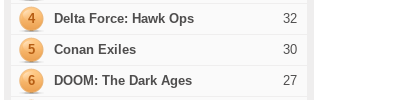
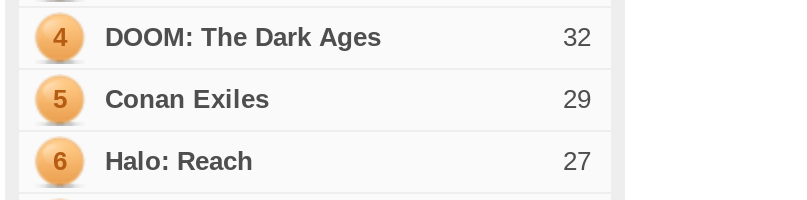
[54,11,194,26] Delta Force: Hawk Ops -> none
[283,42,297,57] 30 -> [563,83,591,113] 29
moved [54,73,192,88] -> [105,21,381,51]: DOOM: The Dark Ages
none -> [105,145,253,175] Halo: Reach

